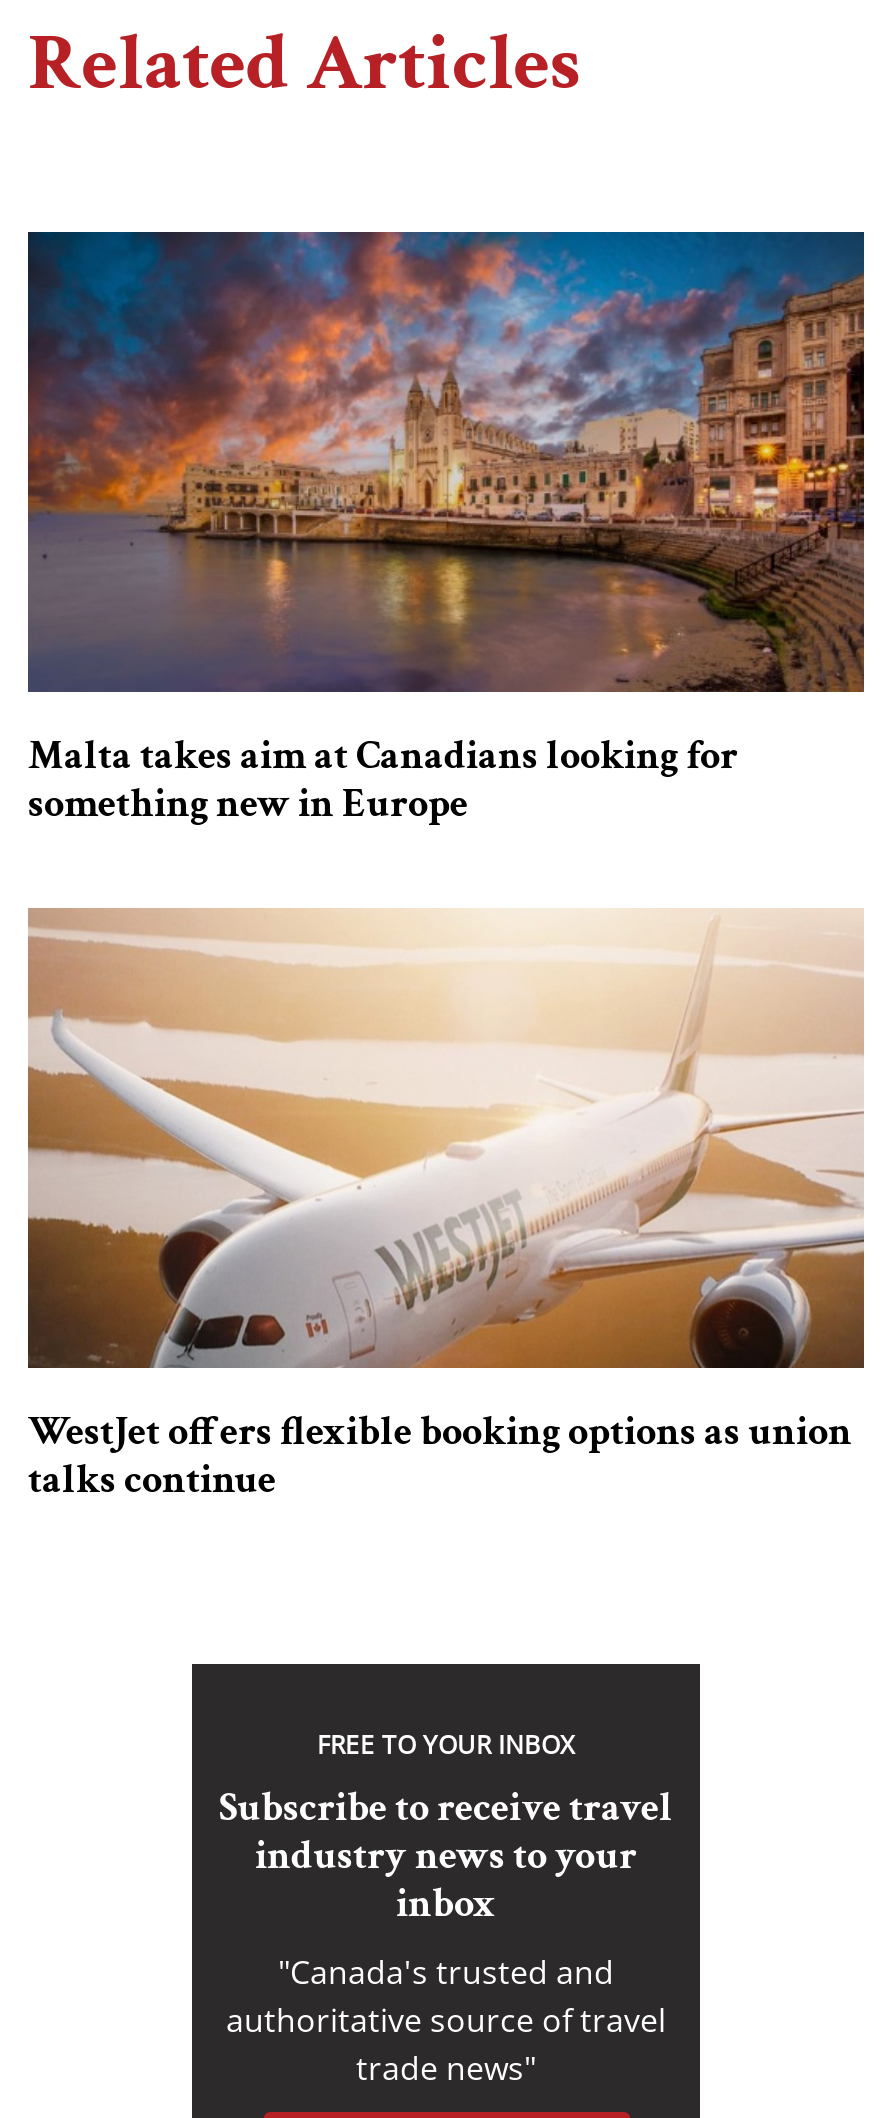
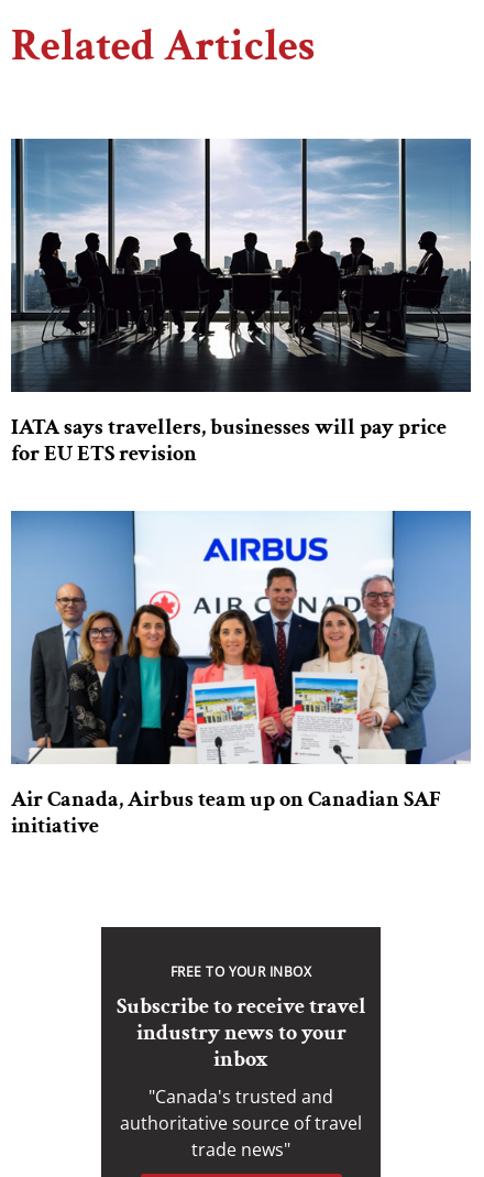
[26,230,866,830] [image] | Malta takes aim at Canadians looking for | something new in Europe -> [10,138,472,468] [image] | IATA says travellers, businesses will pay price | for EU ETS revision
[26,906,866,1506] [image] | WestJet offers flexible booking options as union | talks continue -> [10,510,472,840] [image] | Air Canada, Airbus team up on Canadian SAF | initiative

